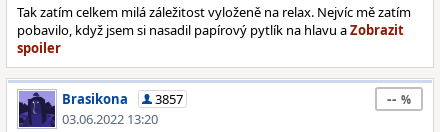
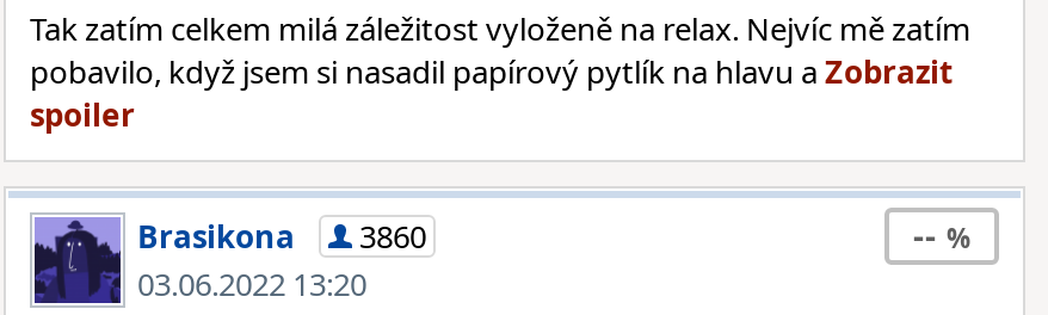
[62,90,183,108] Brasikona 3857 -> [137,215,426,258] Brasikona 3860

